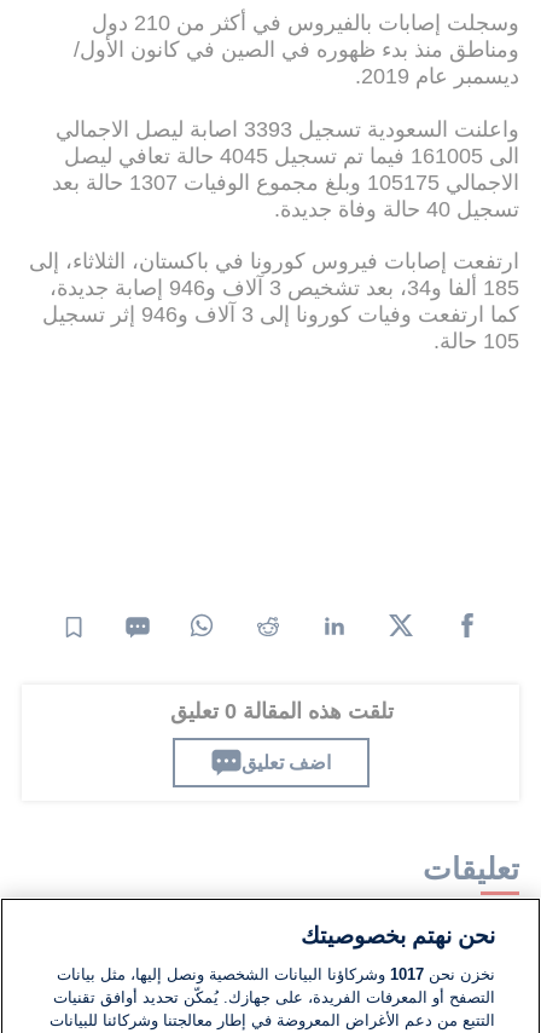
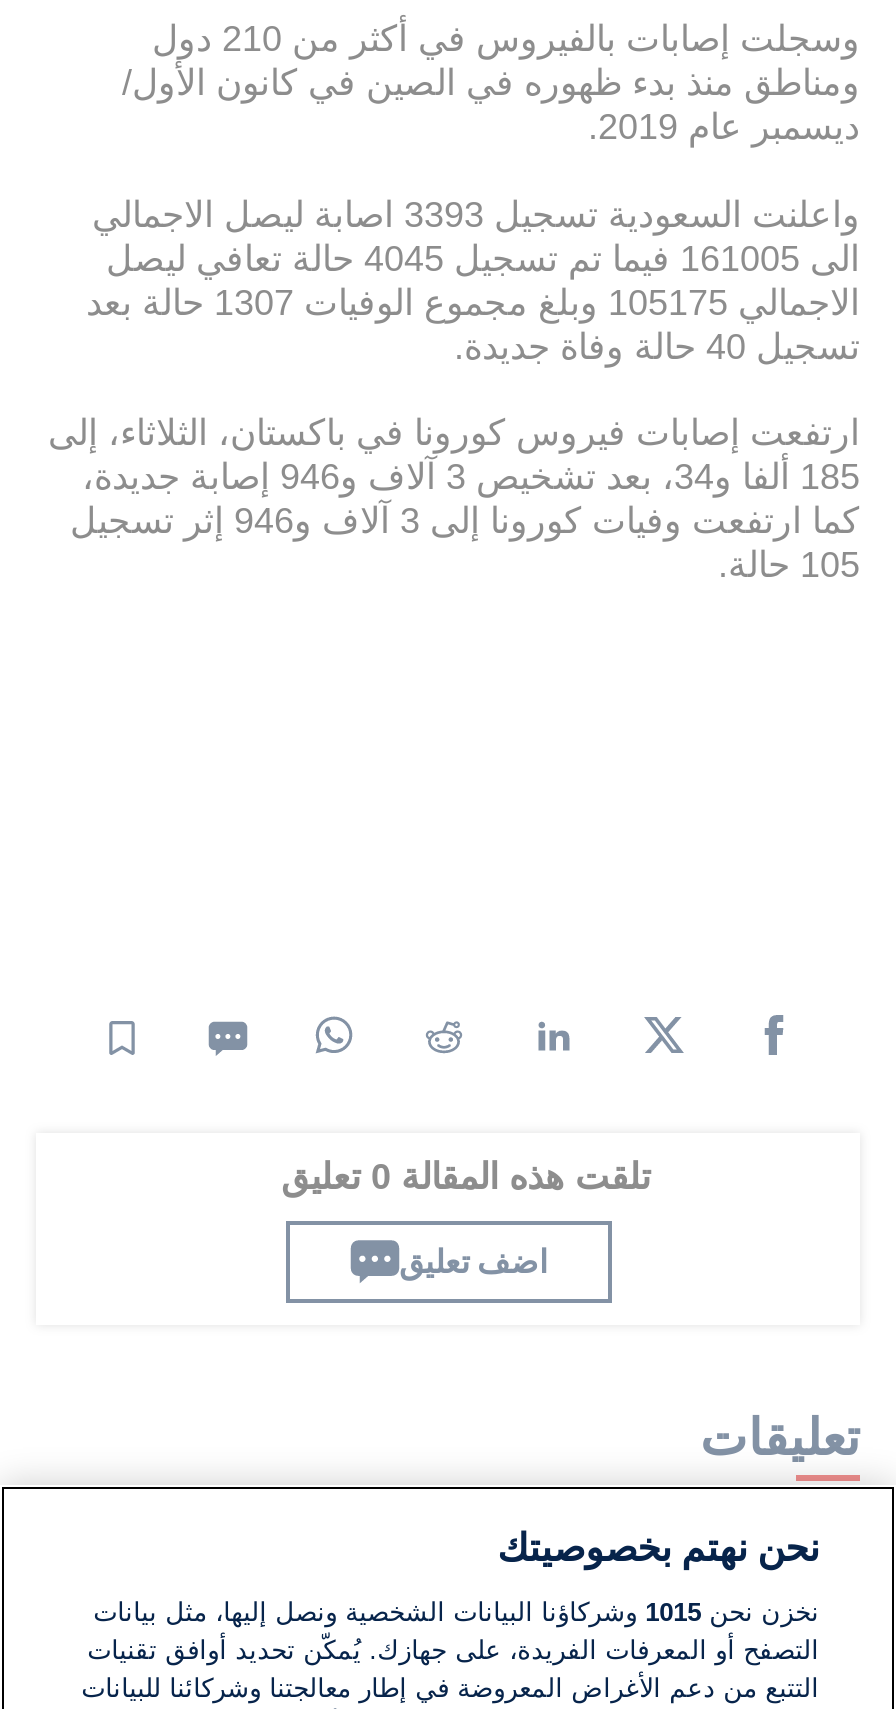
[56,965,495,983] نخزن نحن 1017 وشركاؤنا البيانات الشخصية ونصل إليها، مثل بيانات -> [93,1597,819,1627] نخزن نحن 1015 وشركاؤنا البيانات الشخصية ونصل إليها، مثل بيانات

